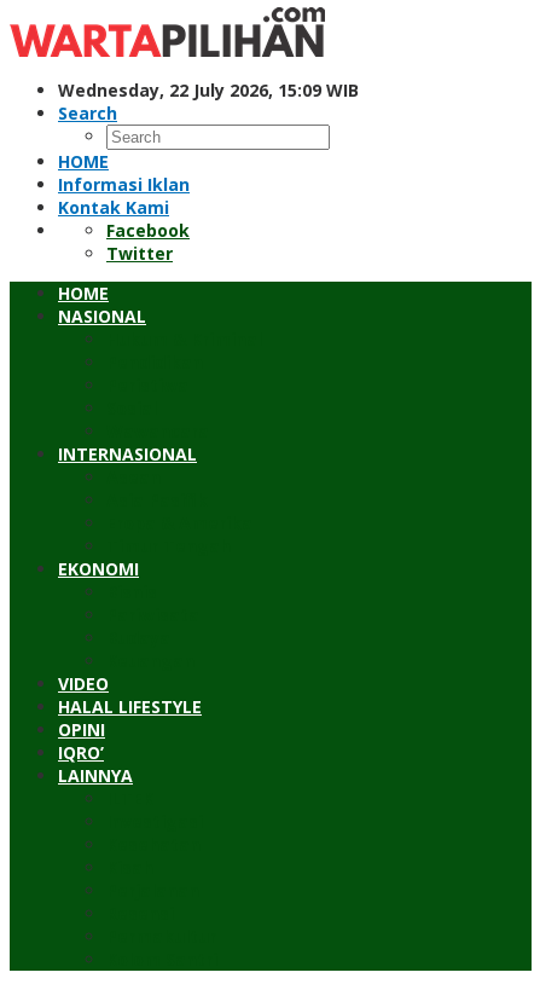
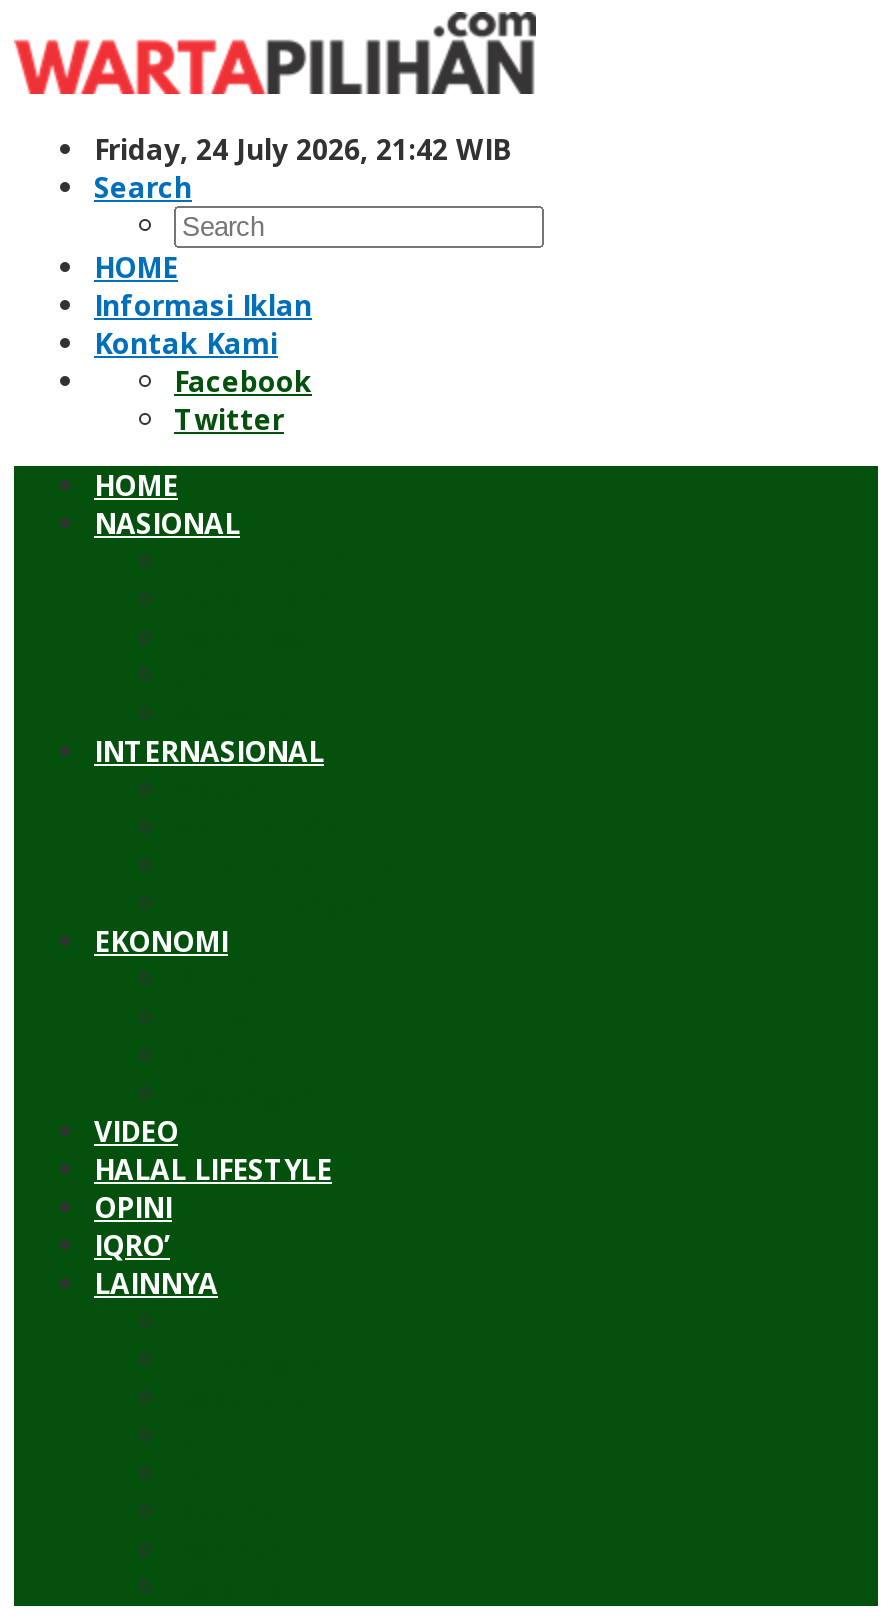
[58,79,359,102] Wednesday, 22 July 2026, 15:09 WIB -> [94,130,510,168] Friday, 24 July 2026, 21:42 WIB

